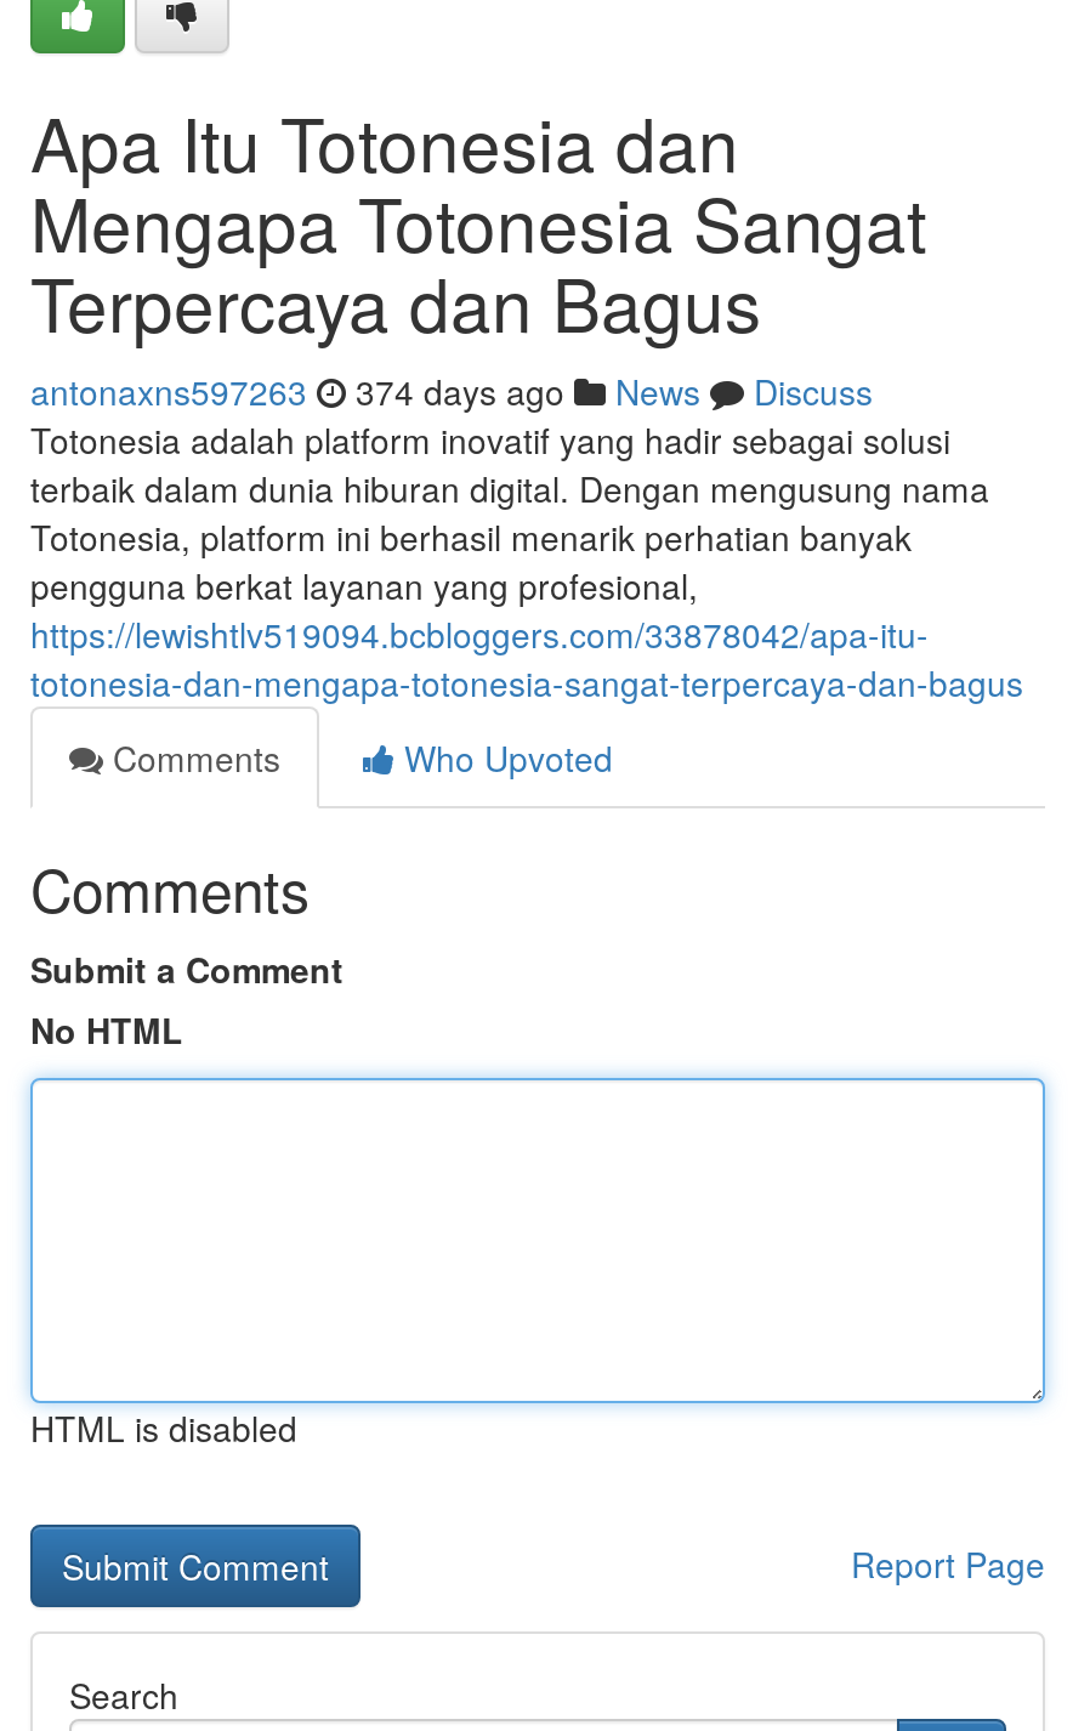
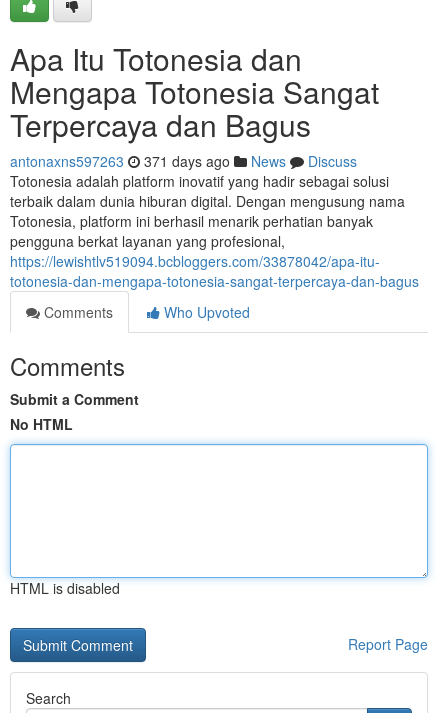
[30,367,873,415] antonaxns597263 374 days ago News Discuss -> [10,151,357,171] antonaxns597263 371 days ago News Discuss

